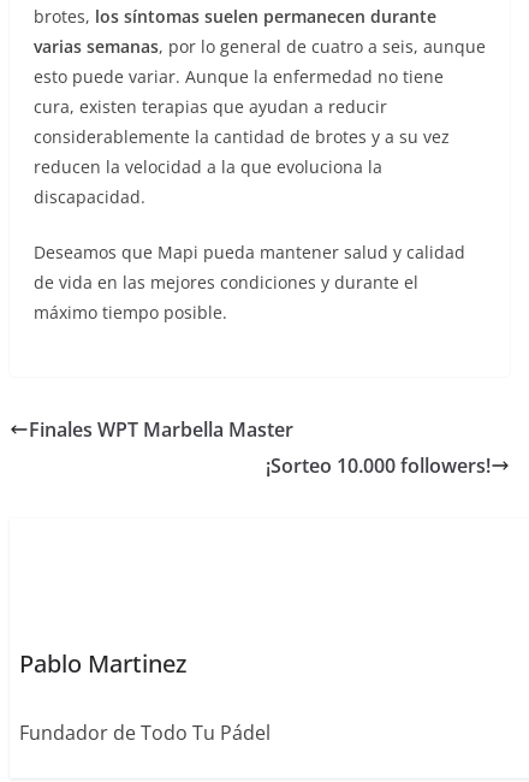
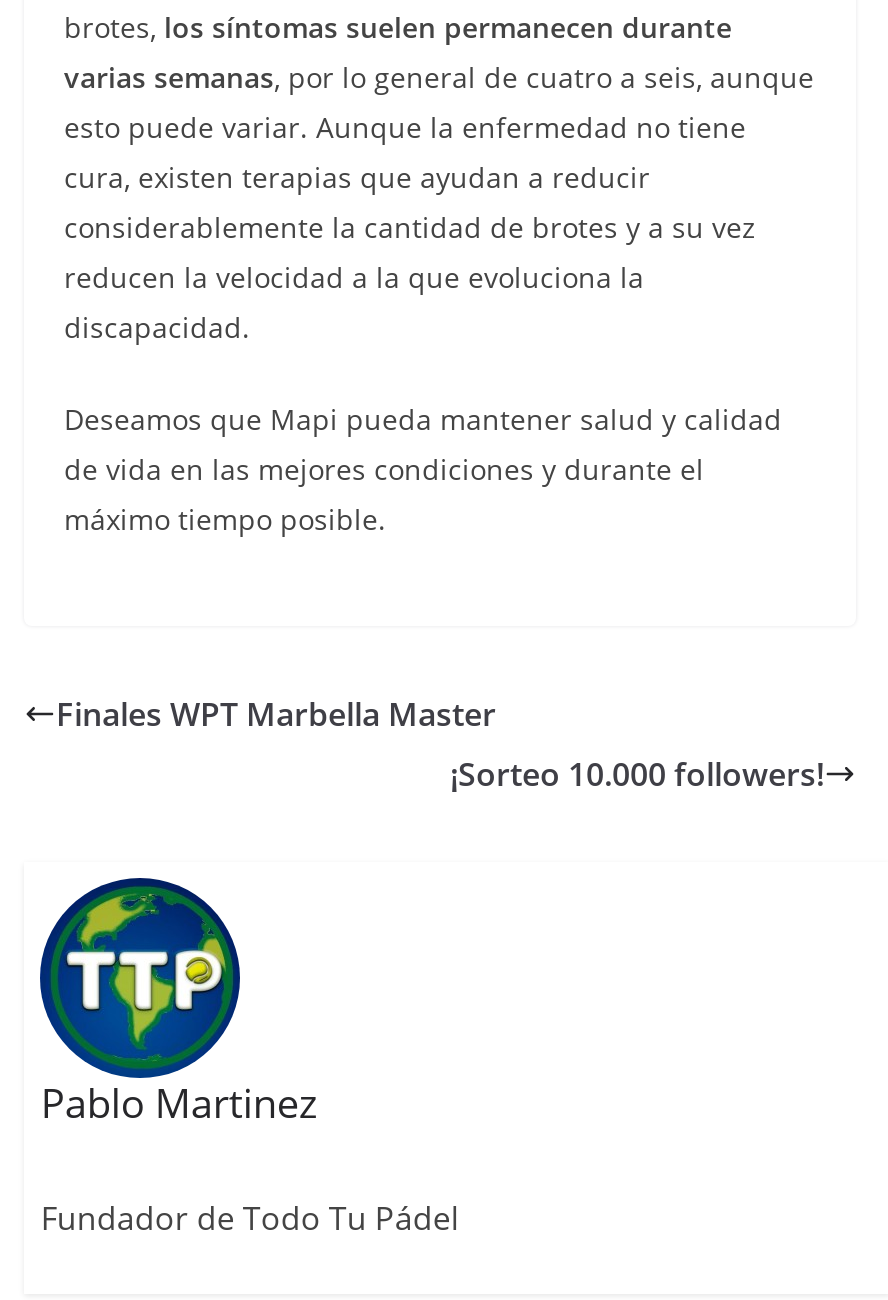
none -> [38,876,242,1070] [image]

